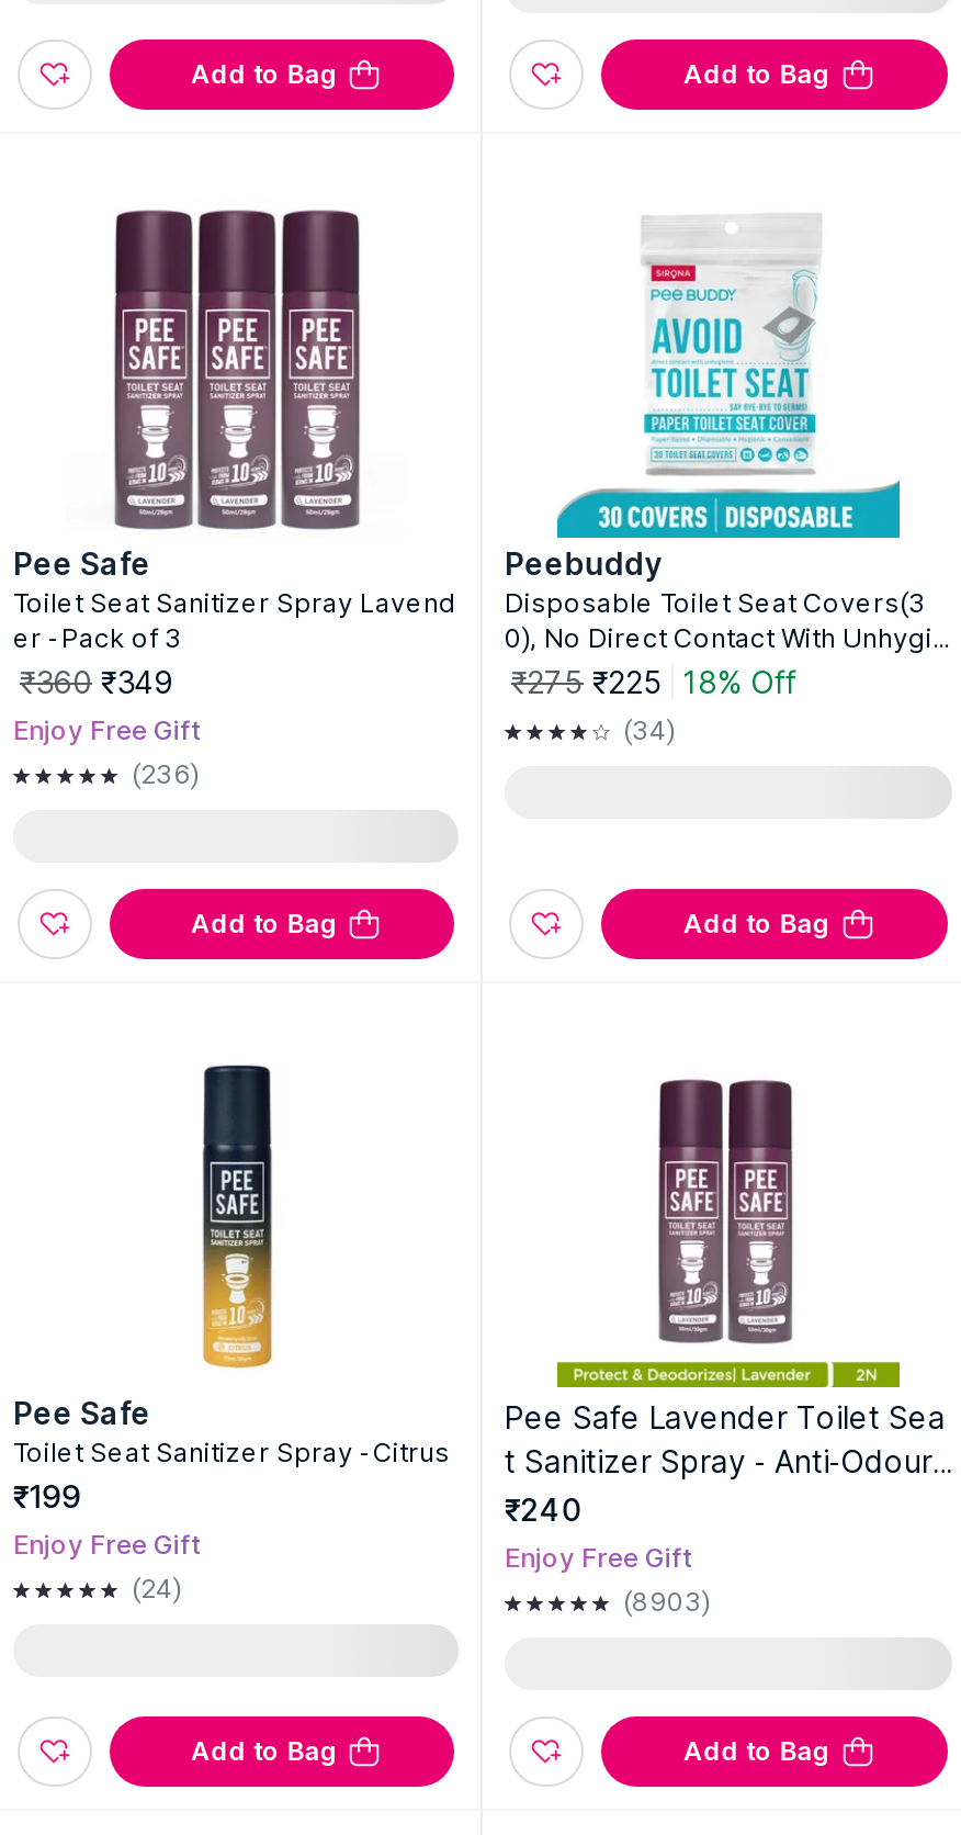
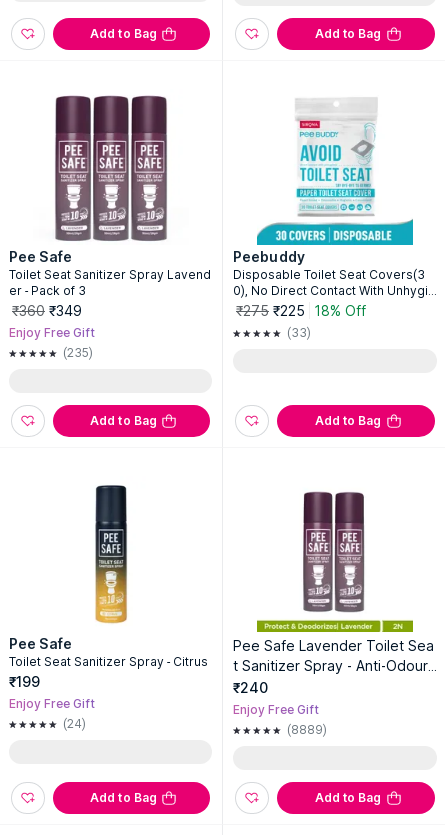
[623,713,676,746] (34) -> [287,325,311,340] (33)
[132,757,200,790] (236) -> [63,345,93,360] (235)
[623,1585,711,1618] (8903) -> [287,722,327,737] (8889)

